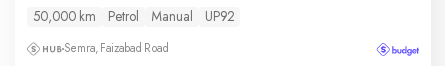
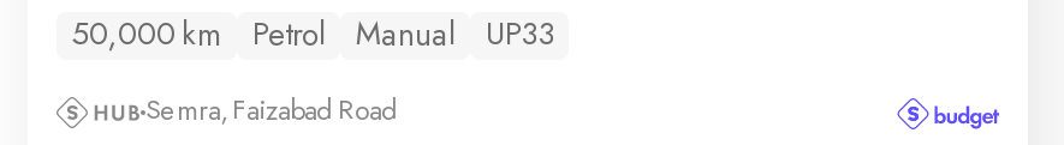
[33,10,234,24] 50,000 km Petrol Manual UP92 -> [71,19,554,53] 50,000 km Petrol Manual UP33

